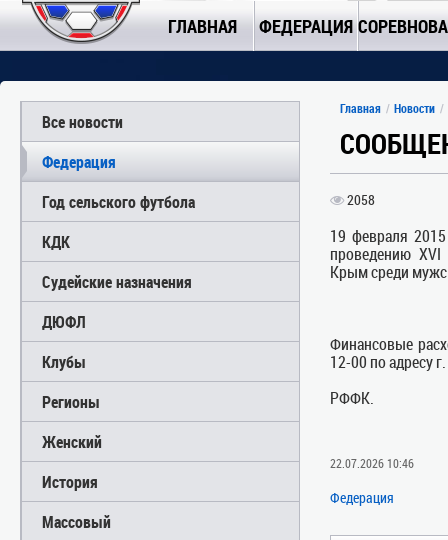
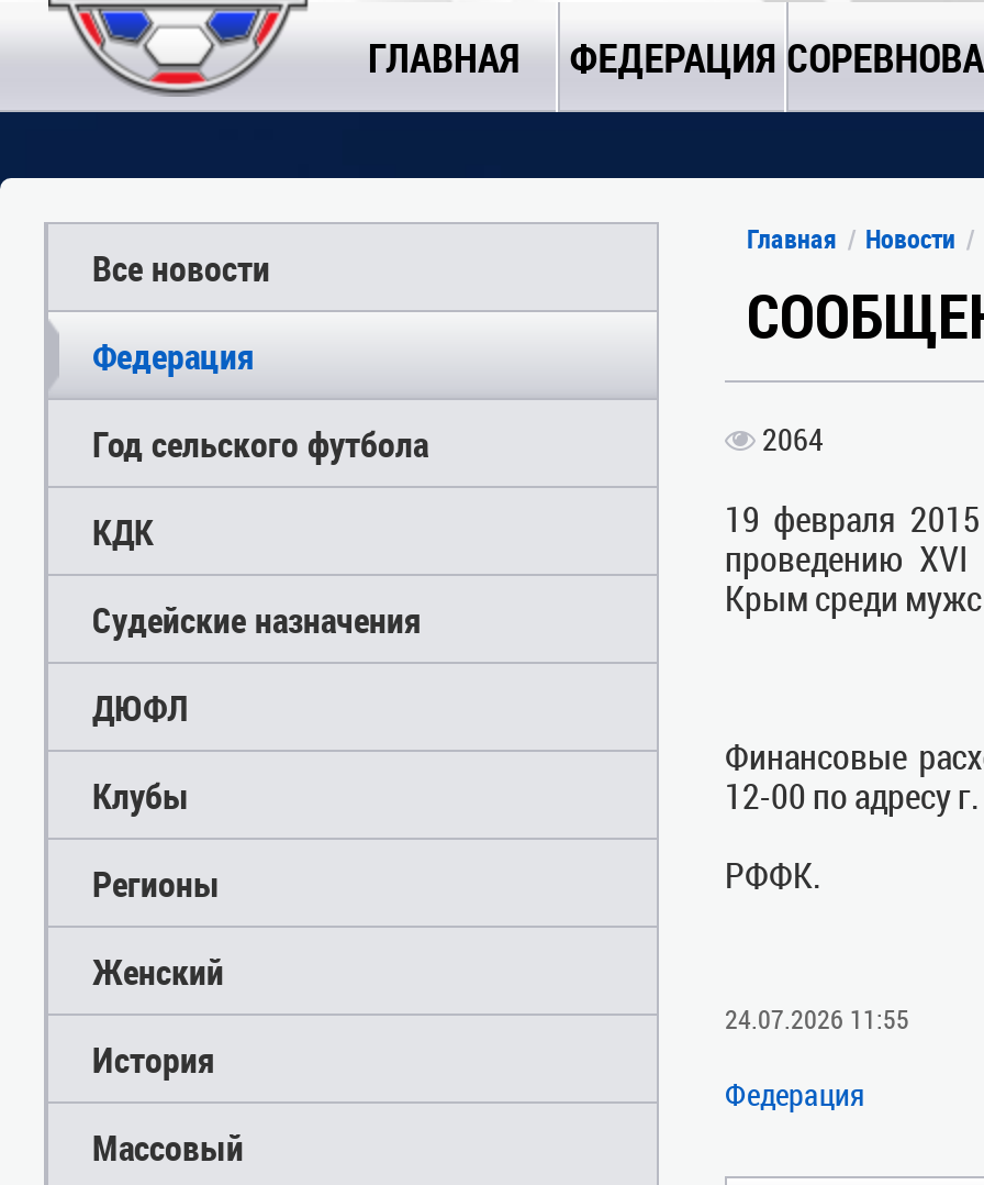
[344,190,375,209] 2058 -> [756,418,824,459] 2064
[330,455,414,471] 22.07.2026 10:46 -> [725,1000,909,1036] 24.07.2026 11:55

